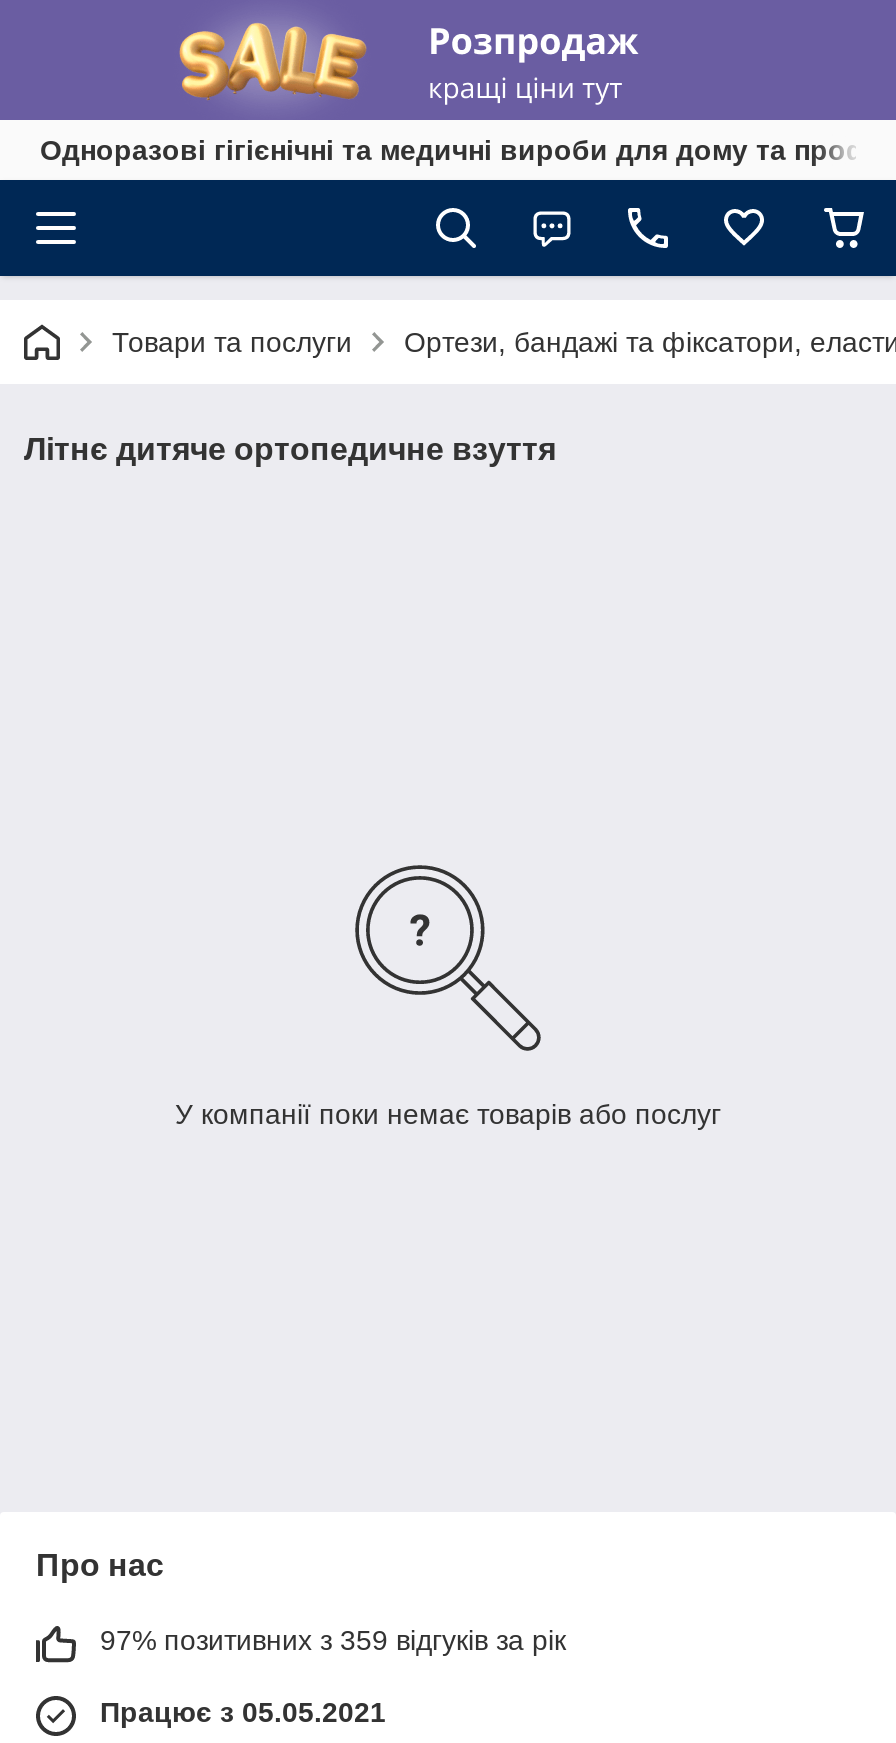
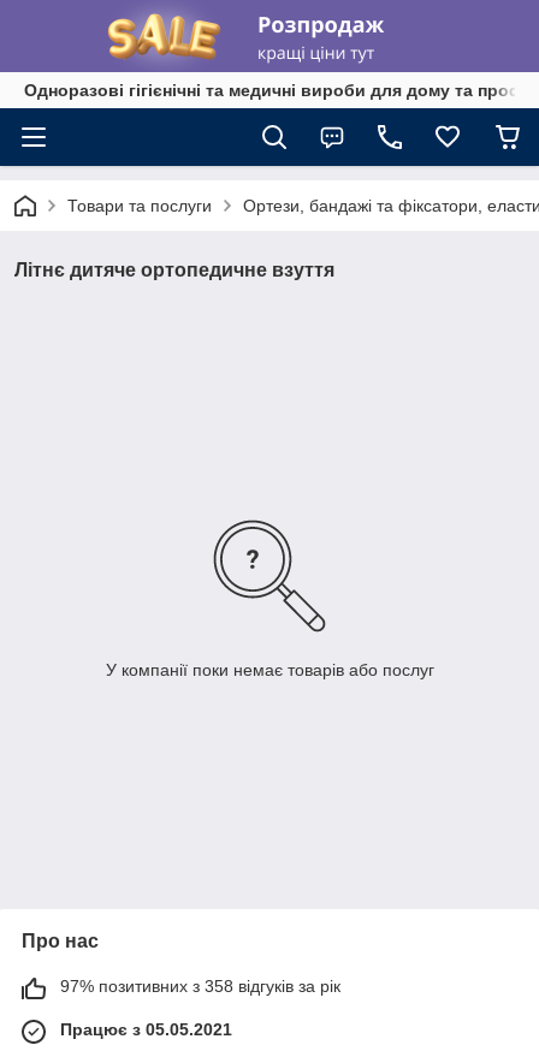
[100,1625,566,1657] 97% позитивних з 359 відгуків за рік -> [60,977,340,996] 97% позитивних з 358 відгуків за рік

